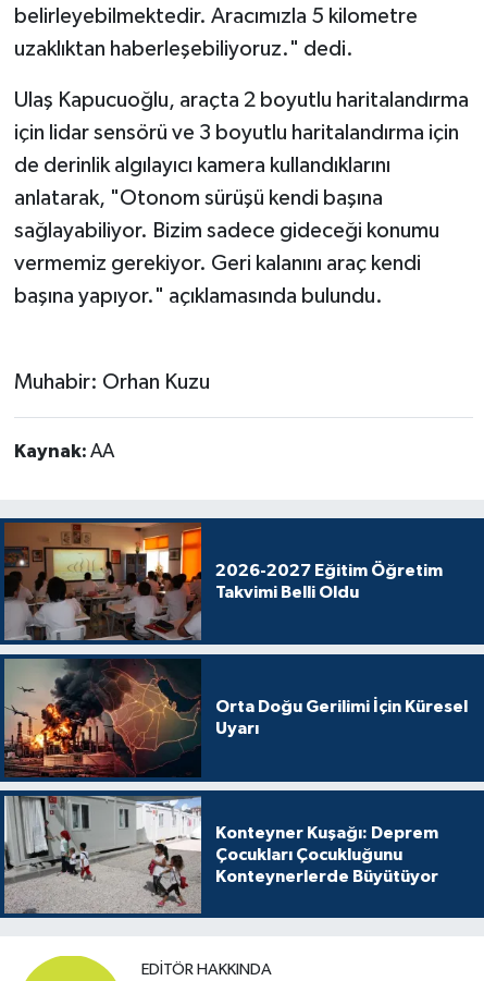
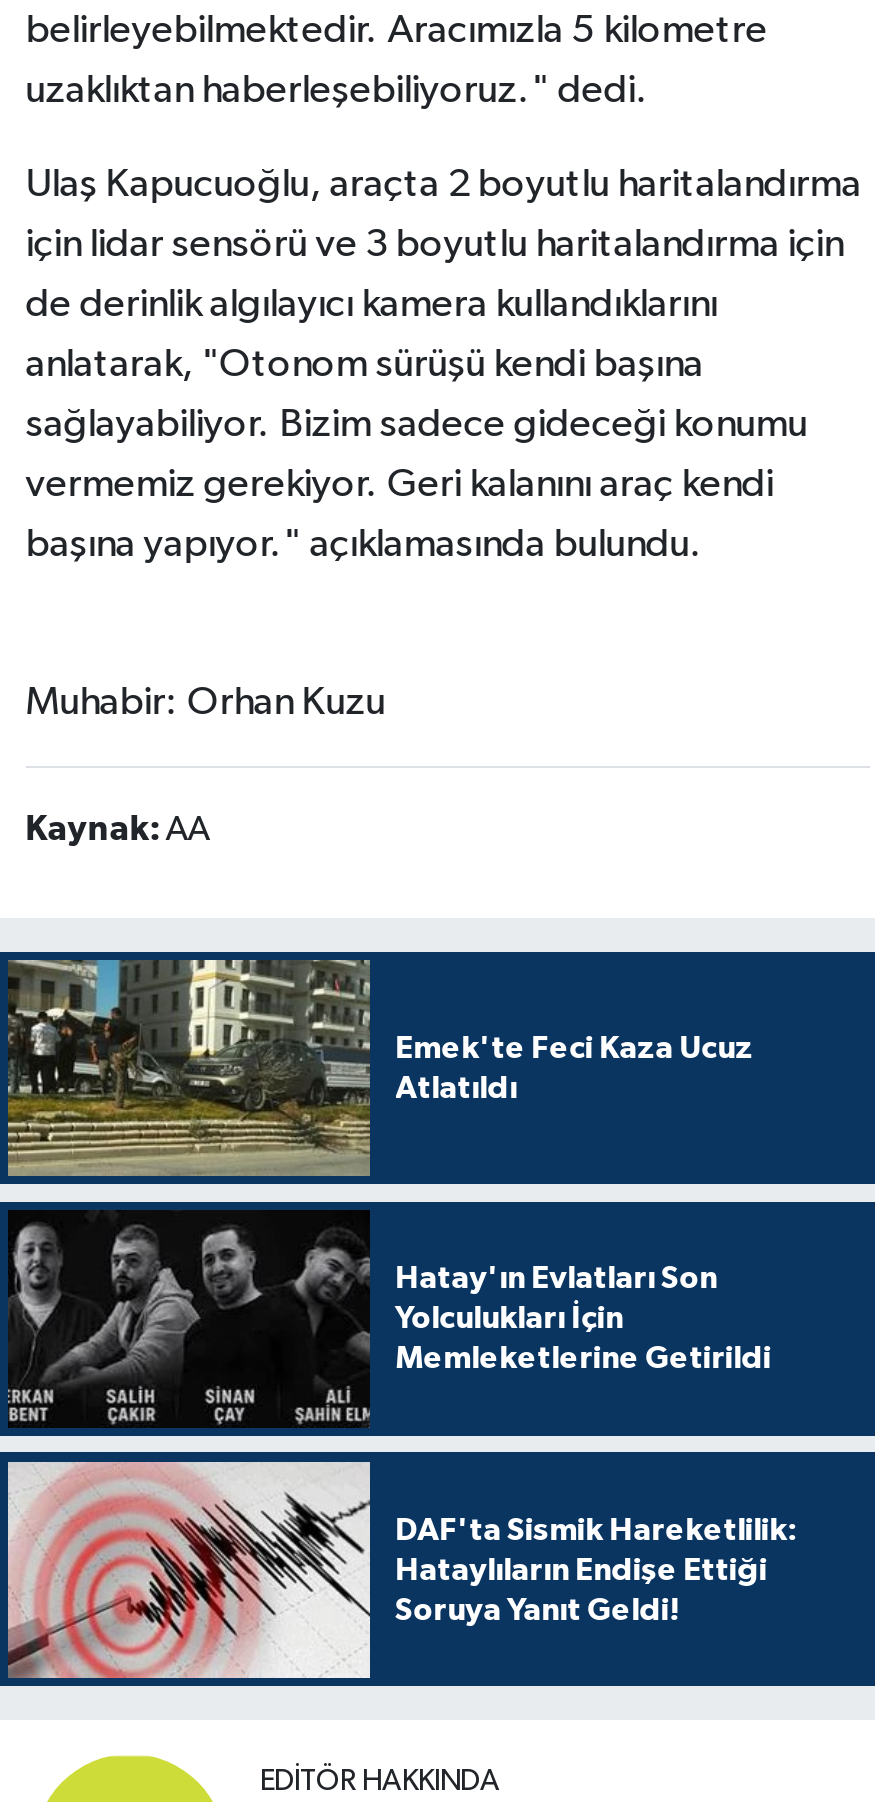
[3,522,442,640] [image] | 2026-2027 Eğitim Öğretim | Takvimi Belli Oldu -> [6,958,753,1178] [image] | Emek'te Feci Kaza Ucuz | Atlatıldı
[3,658,467,777] [image] | Orta Doğu Gerilimi İçin Küresel | Uyarı -> [8,1208,771,1428] [image] | Hatay'ın Evlatları Son | Yolculukları İçin | Memleketlerine Getirildi
[3,796,438,913] [image] | Konteyner Kuşağı: Deprem | Çocukları Çocukluğunu | Konteynerlerde Büyütüyor -> [6,1460,797,1680] [image] | DAF'ta Sismik Hareketlilik: | Hataylıların Endişe Ettiği | Soruya Yanıt Geldi!

